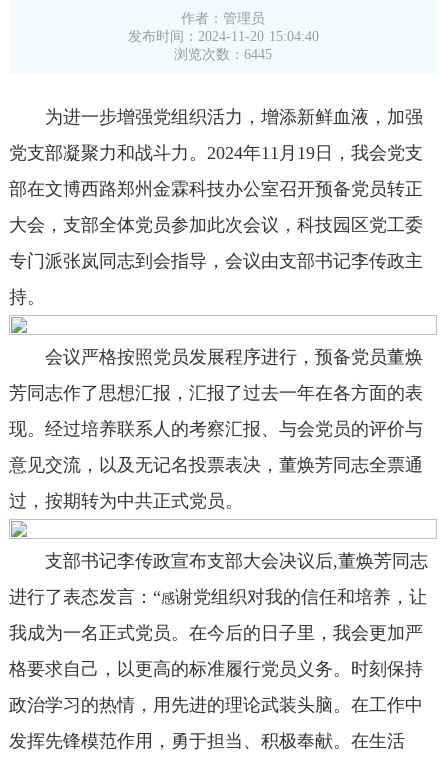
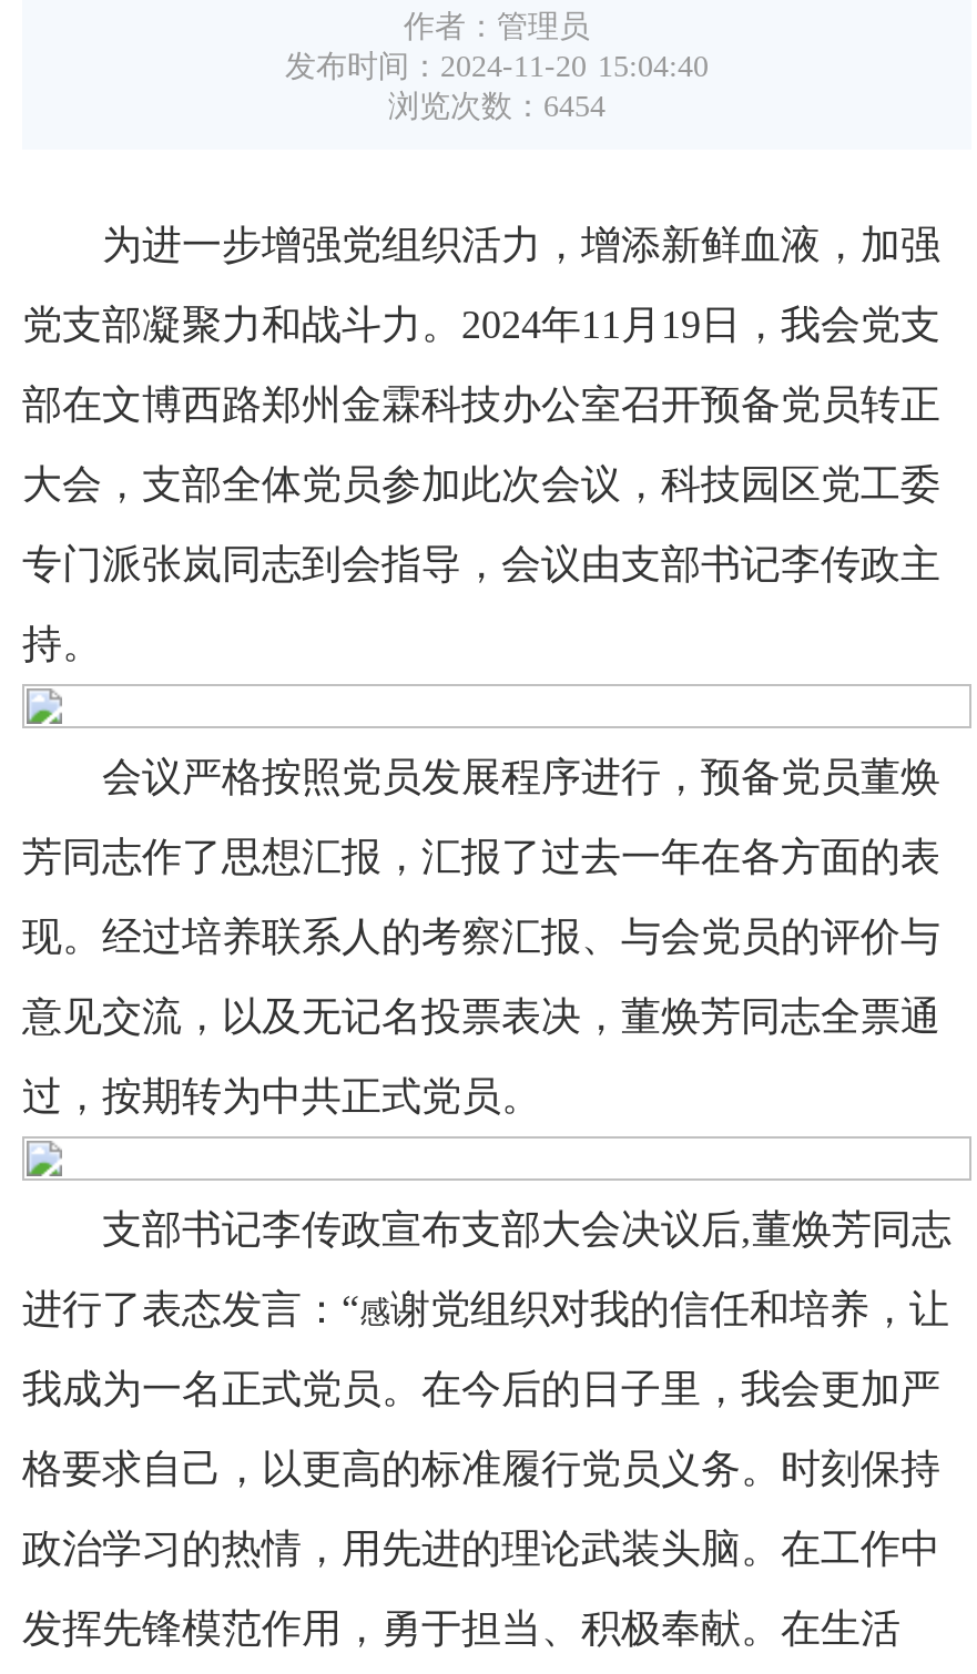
[174,47,272,62] 浏览次数：6445 -> [388,90,605,123] 浏览次数：6454

